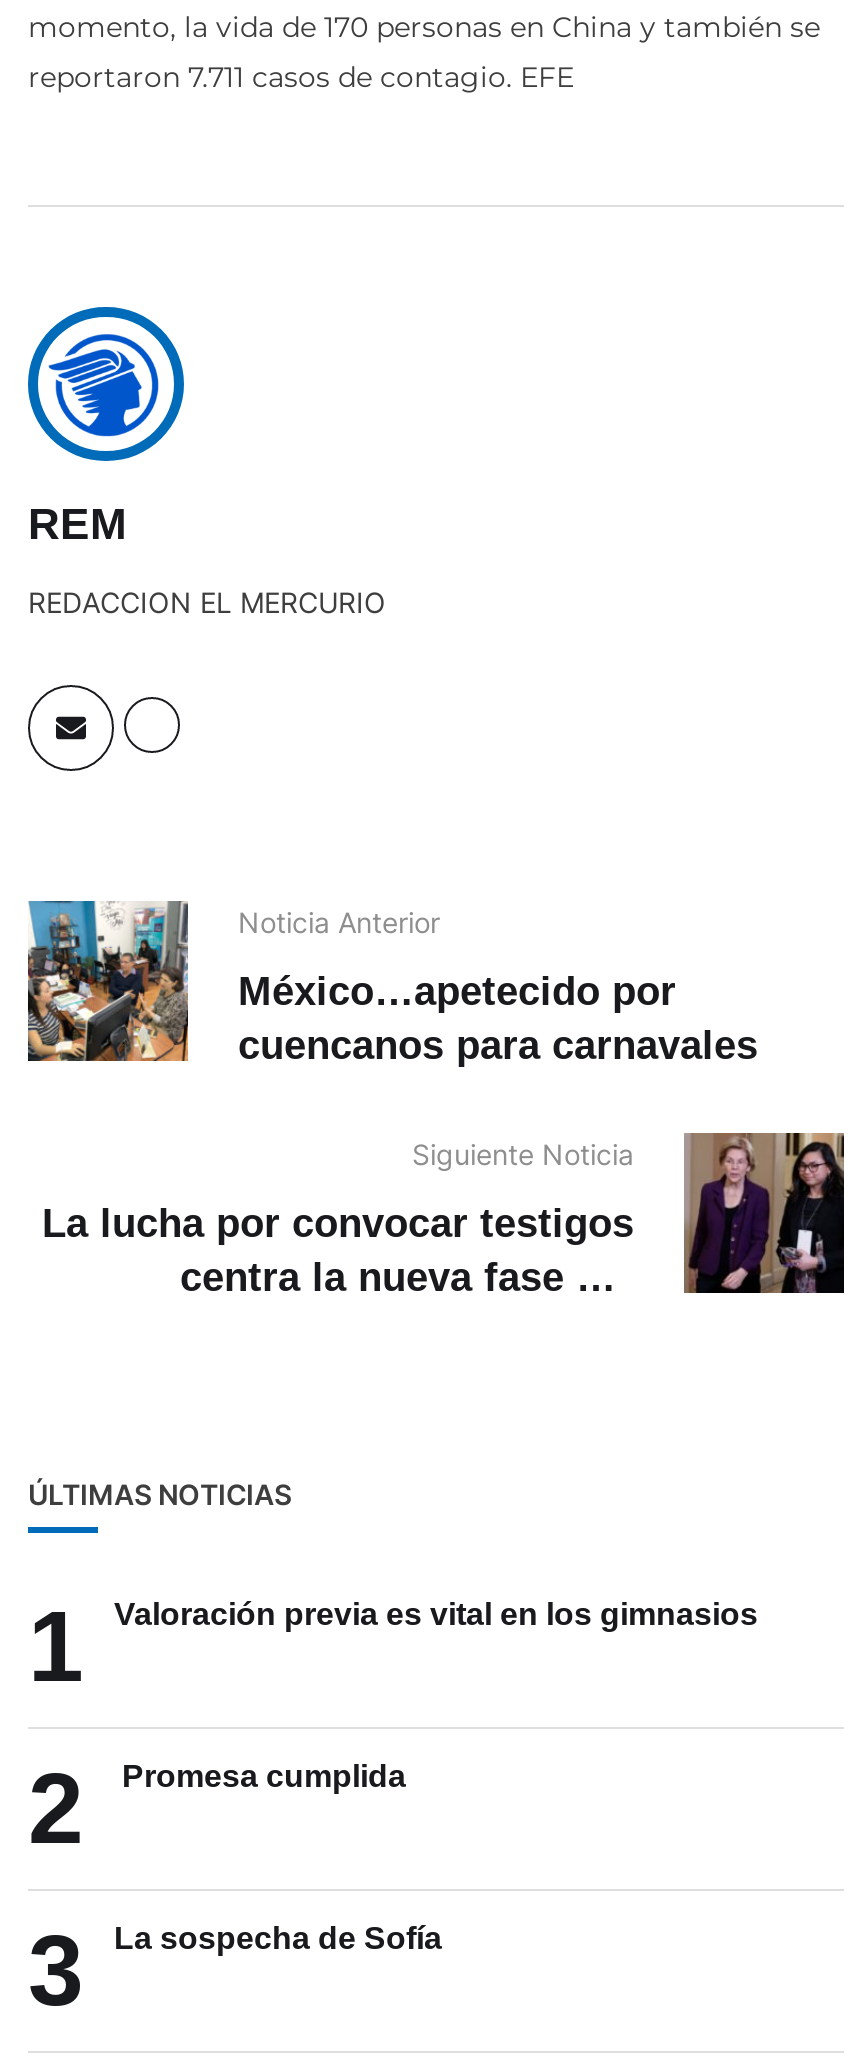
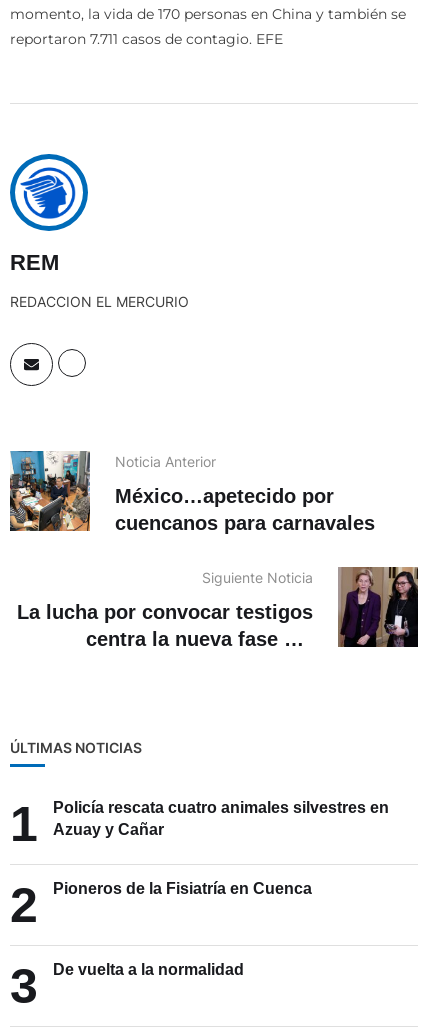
[114,1597,758,1631] Valoración previa es vital en los gimnasios -> [53,799,389,838] Policía rescata cuatro animales silvestres en | Azuay y Cañar
[114,1759,406,1793] Promesa cumplida -> [53,880,312,897] Pioneros de la Fisiatría en Cuenca
[114,1921,442,1955] La sospecha de Sofía -> [53,961,244,978] De vuelta a la normalidad

